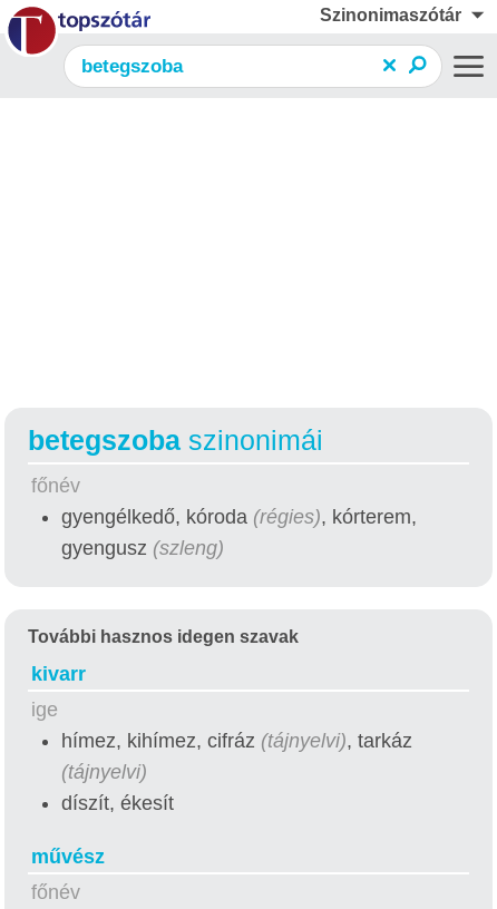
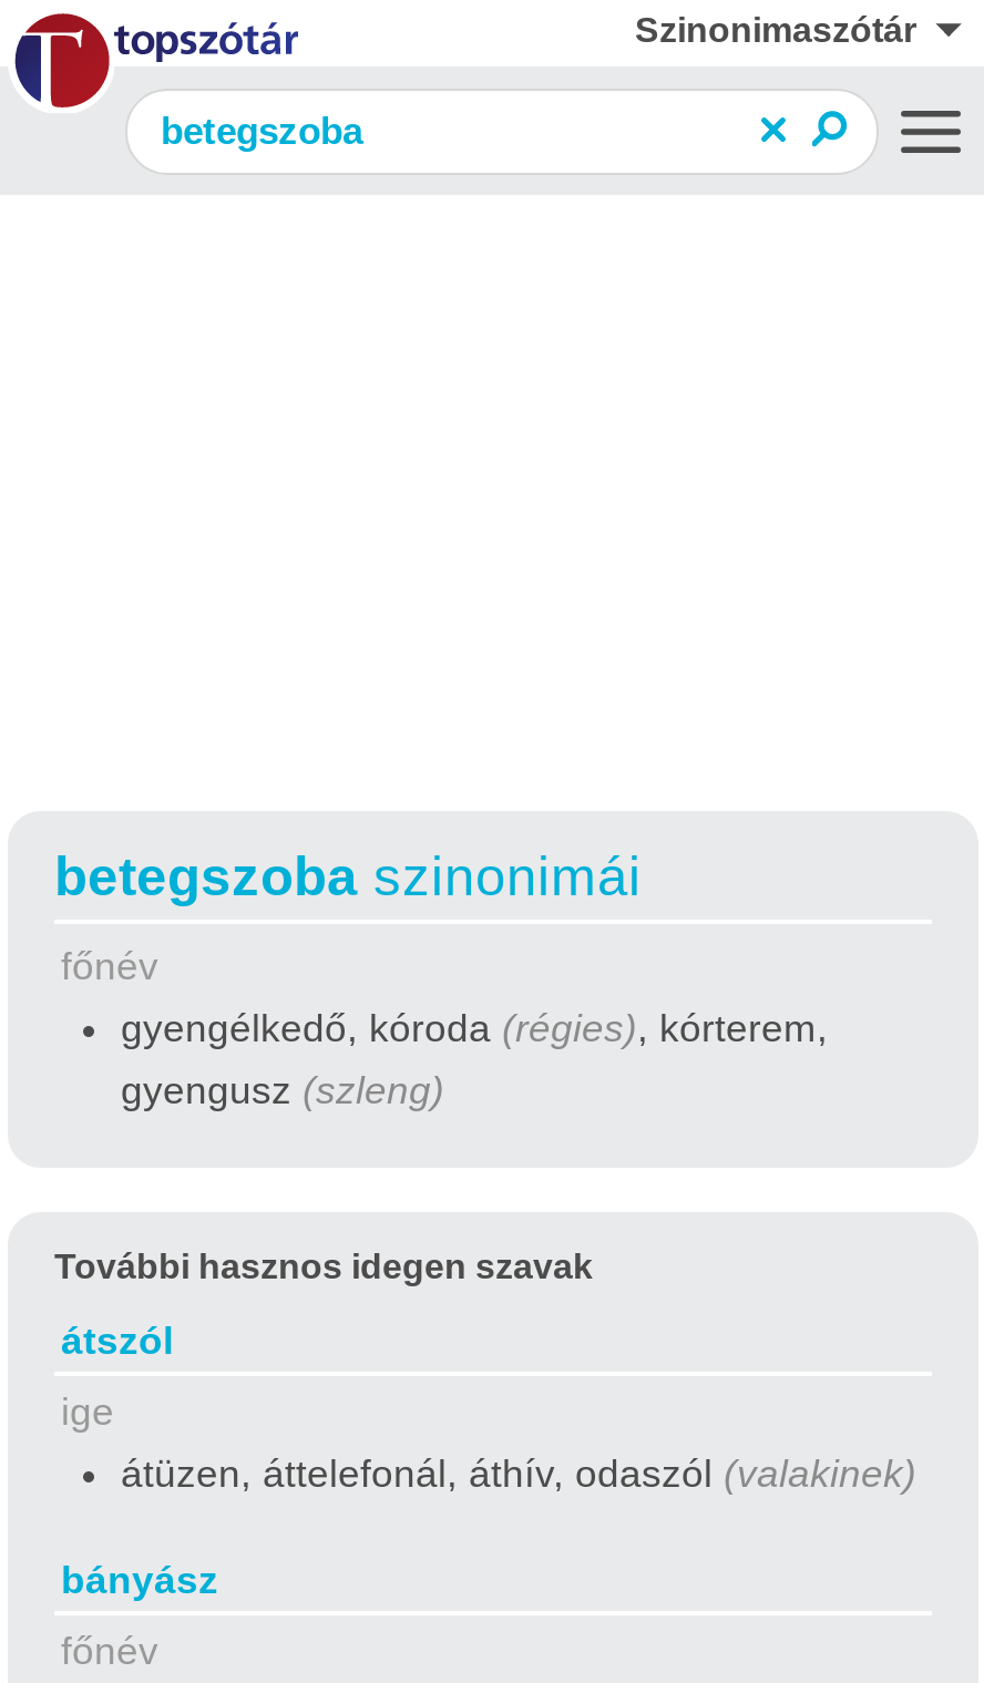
[31,663,86,685] kivarr -> [61,1318,174,1363] átszól
[61,730,412,814] hímez, kihímez, cifráz (tájnyelvi), tarkáz | (tájnyelvi) | díszít, ékesít -> [121,1451,916,1496] átüzen, áttelefonál, áthív, odaszól (valakinek)
[31,846,105,868] művész -> [61,1558,218,1602] bányász

